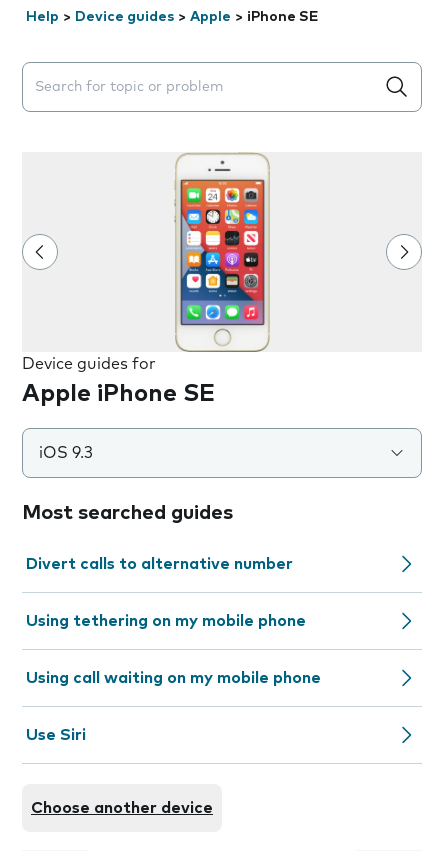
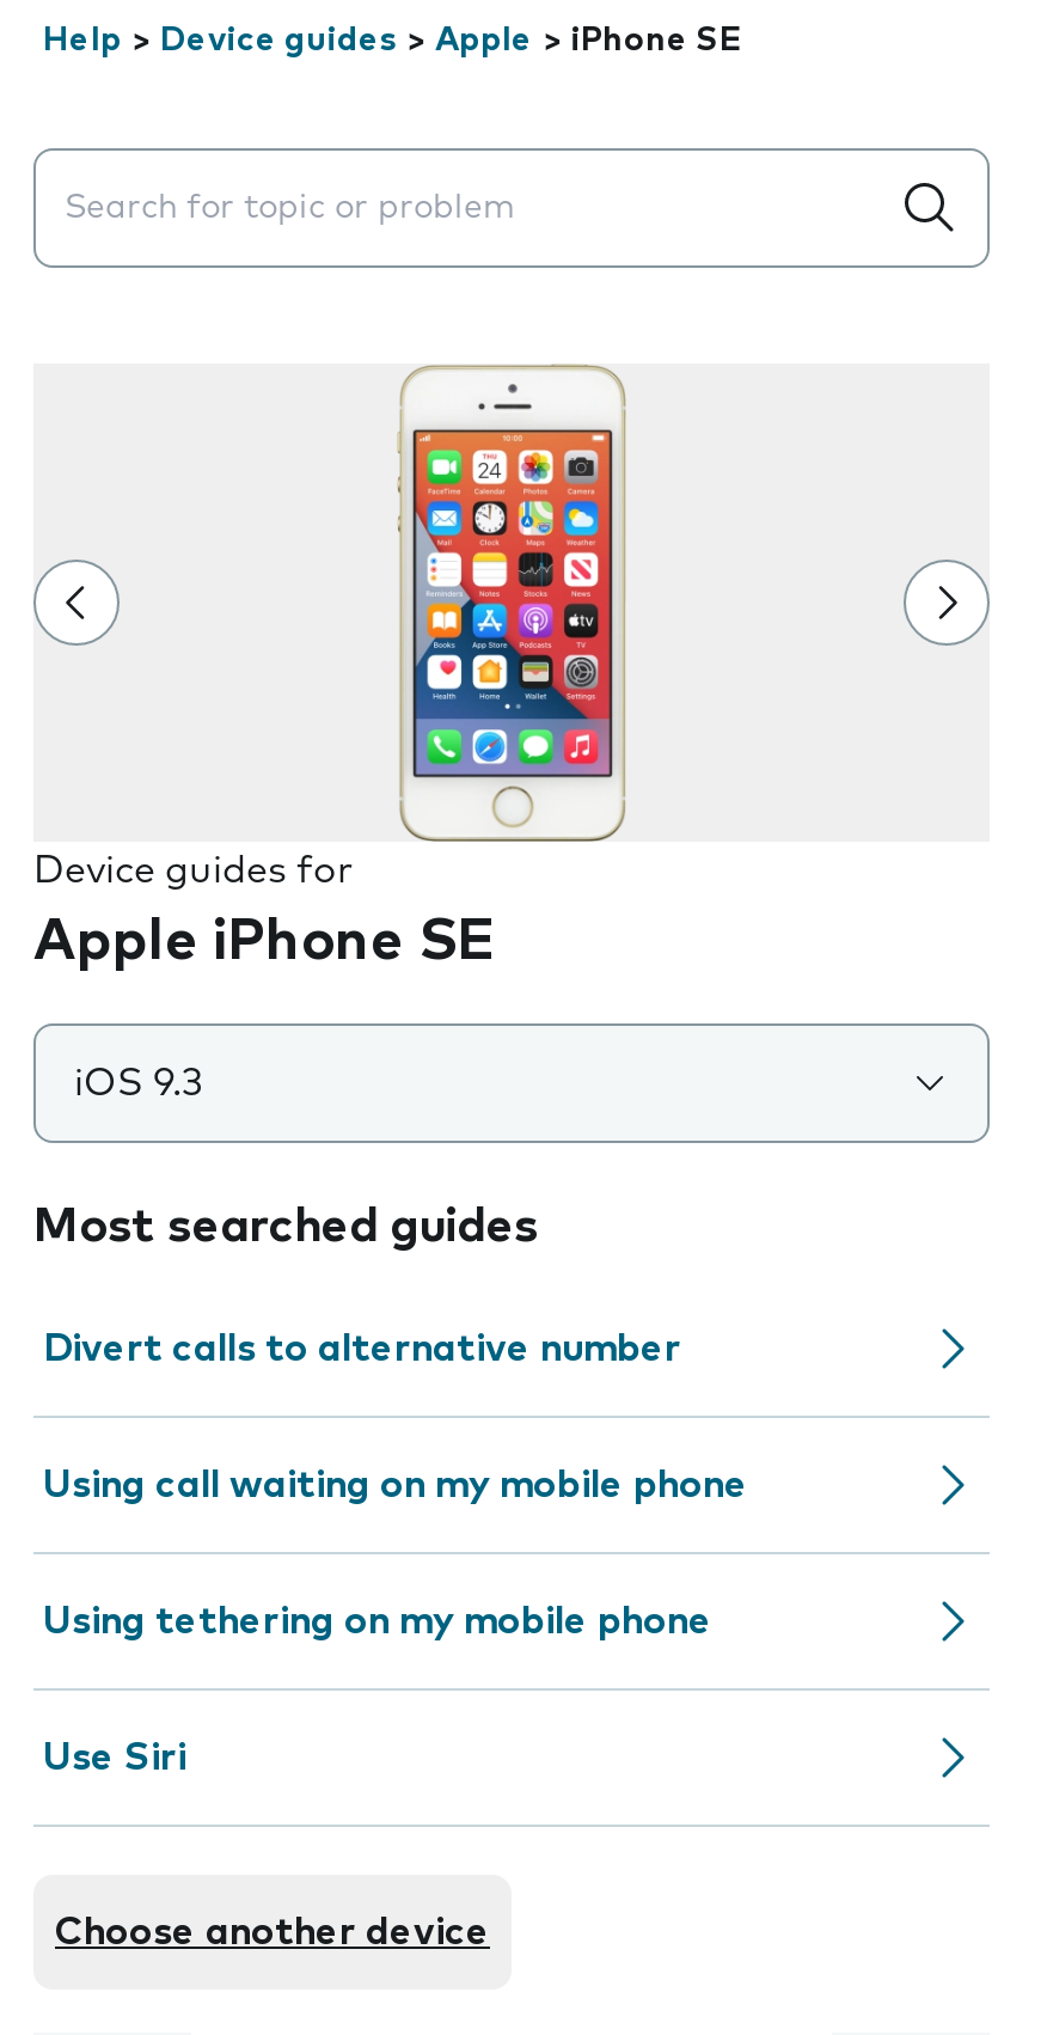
moved [26,613,306,629] -> [43,1602,712,1640]: Using tethering on my mobile phone
moved [26,670,321,686] -> [43,1466,748,1504]: Using call waiting on my mobile phone

